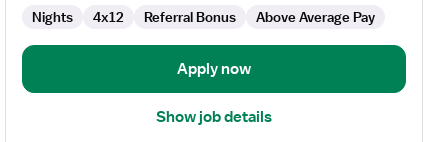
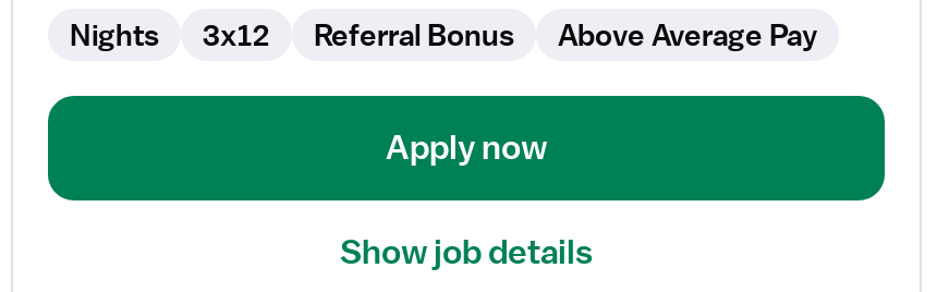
[32,8,375,26] Nights 4x12 Referral Bonus Above Average Pay -> [70,15,817,54] Nights 3x12 Referral Bonus Above Average Pay

